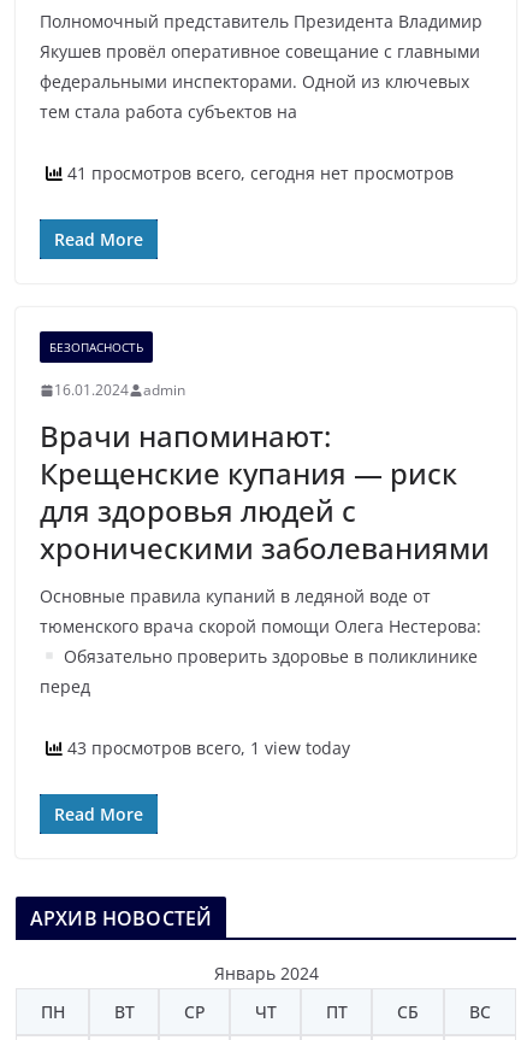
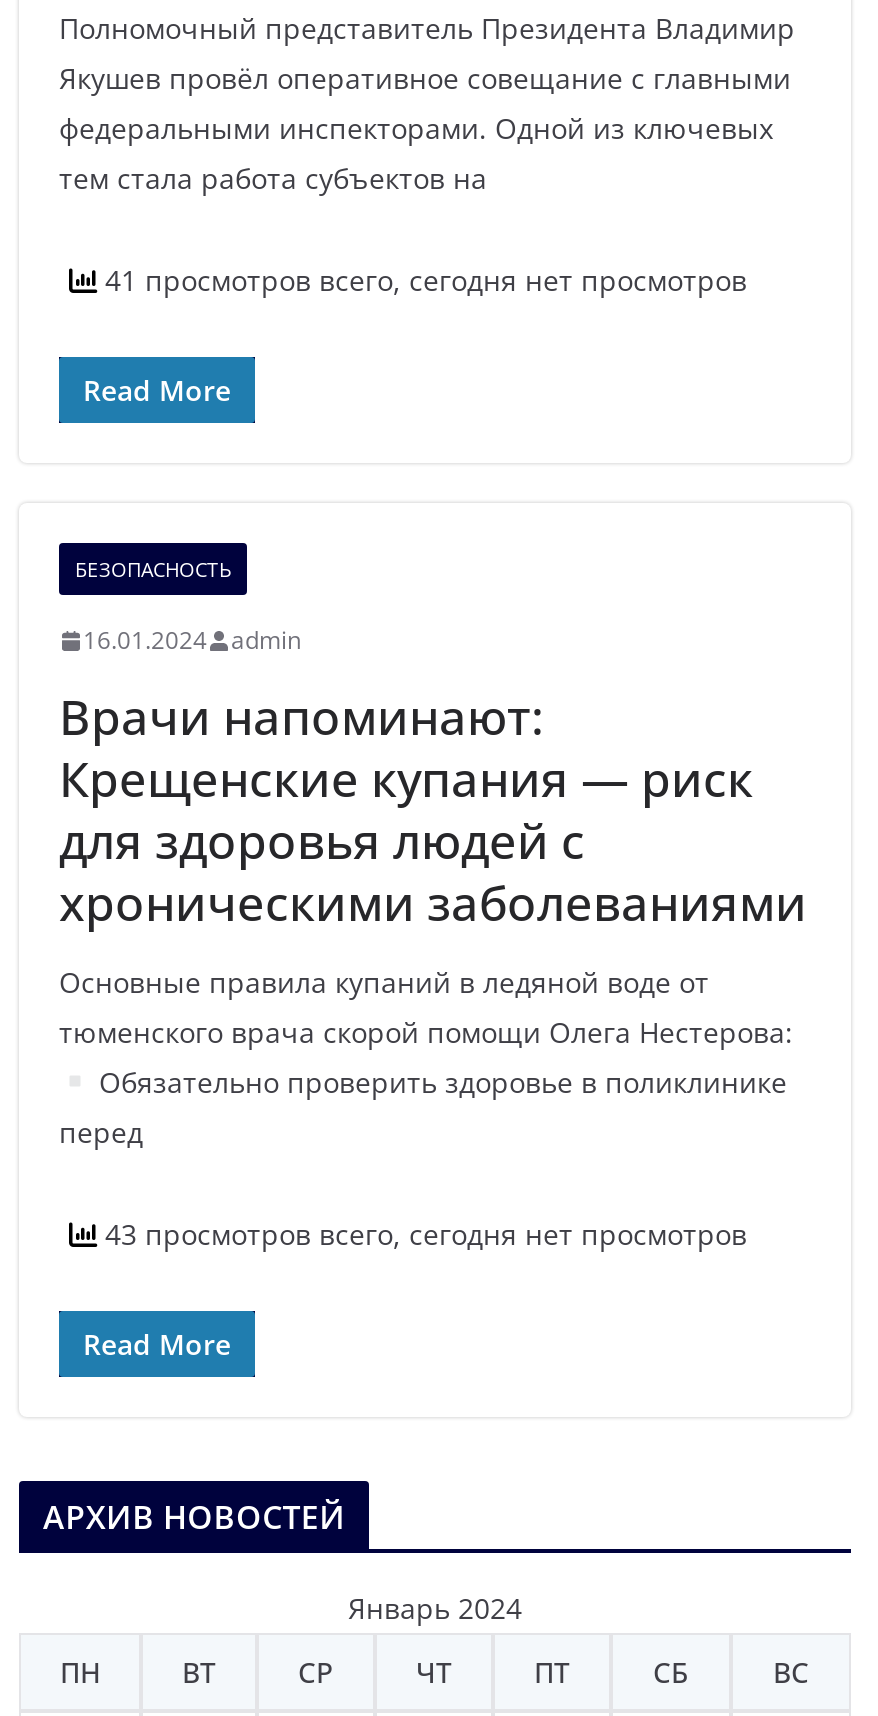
[63,736,350,759] 43 просмотров всего, 1 view today -> [97,1215,747,1253] 43 просмотров всего, сегодня нет просмотров

